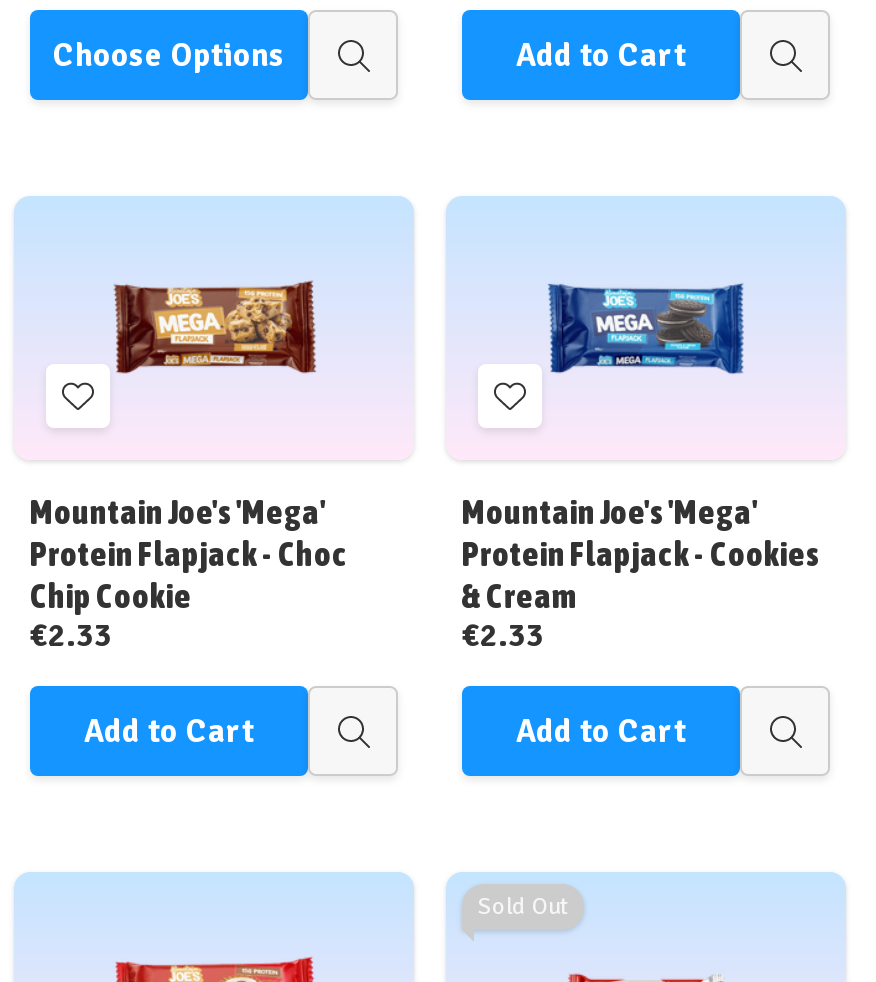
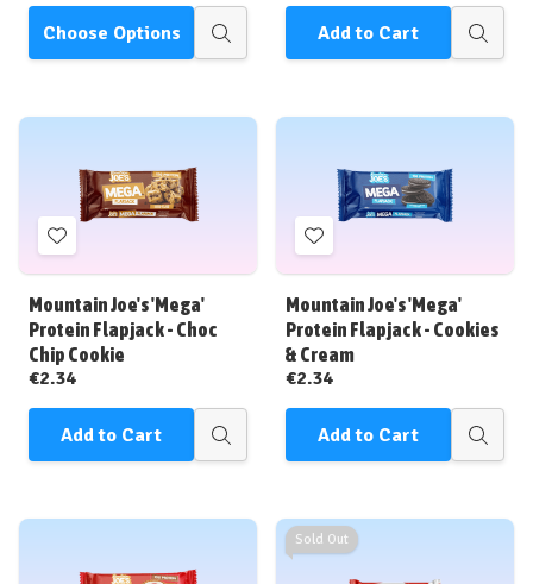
[30,616,112,656] €2.33 -> [29,366,77,390] €2.34
[462,616,544,656] €2.33 -> [286,366,334,390] €2.34

